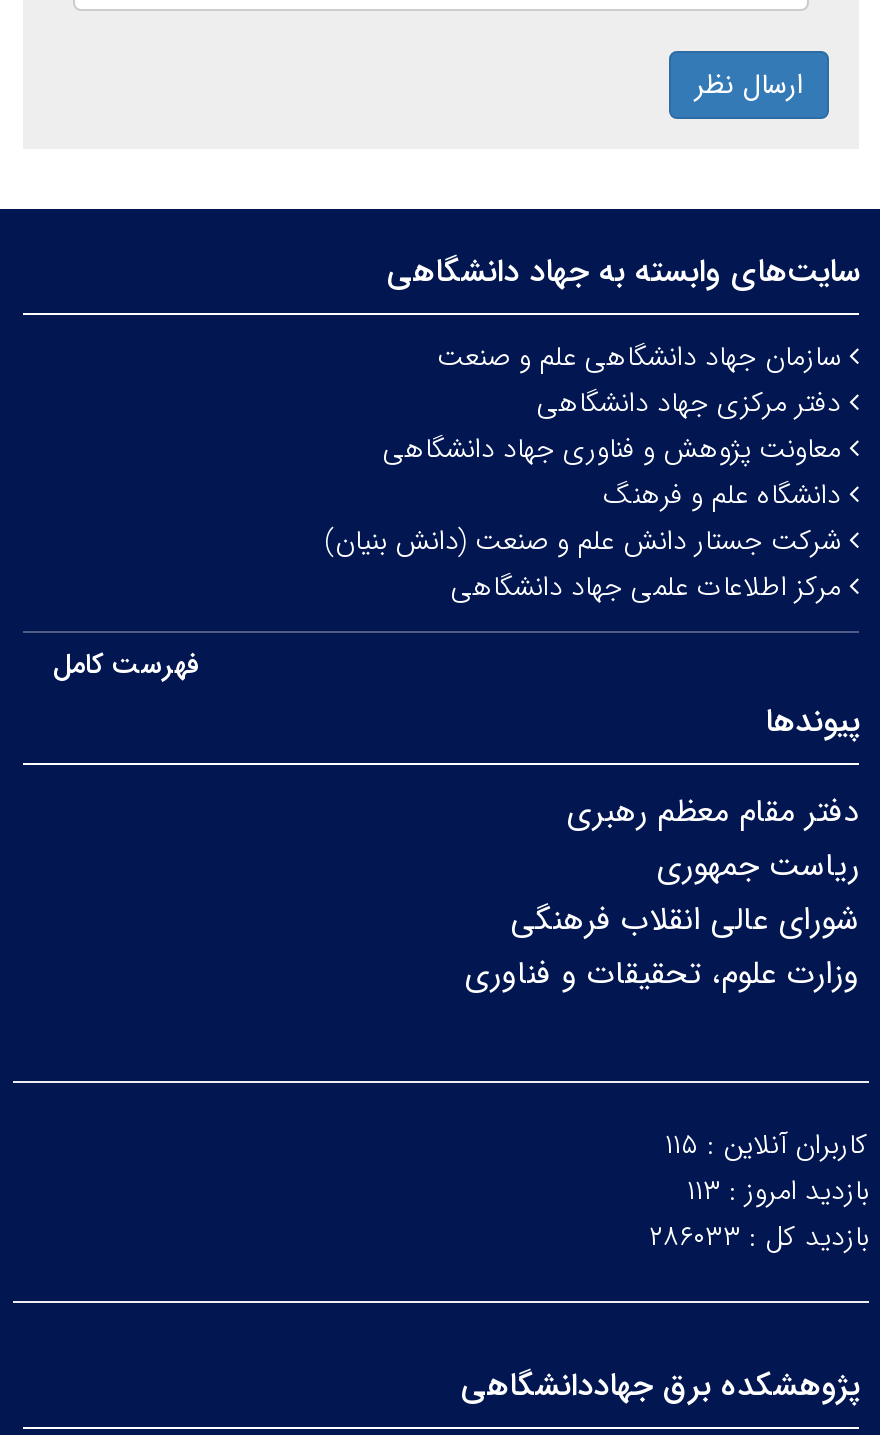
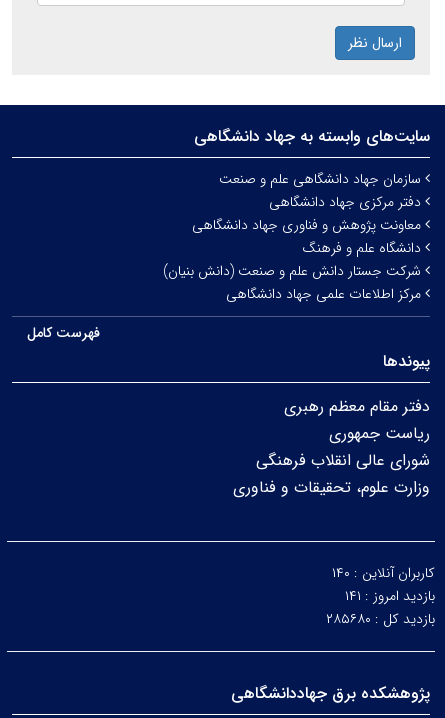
[665,1123,869,1167] کاربران آنلاین : ۱۱۵ -> [332,562,435,584] کاربران آنلاین : ۱۴۰
[687,1169,869,1213] بازدید امروز : ۱۱۳ -> [345,585,435,607] بازدید امروز : ۱۴۱
[649,1215,869,1259] بازدید کل : ۲۸۶۰۳۳ -> [326,608,435,630] بازدید کل : ۲۸۵۶۸۰

